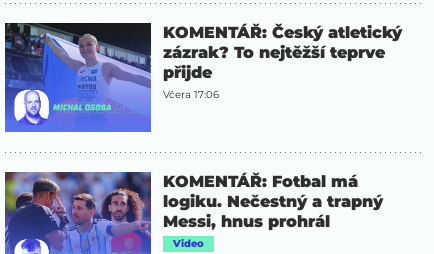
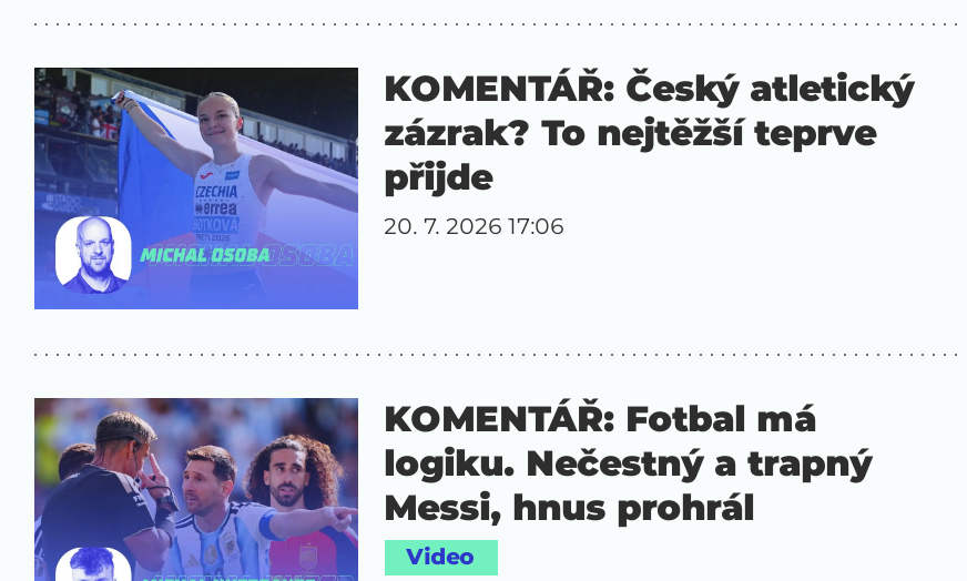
[163,88,219,101] Včera 17:06 -> [384,212,564,241] 20. 7. 2026 17:06

